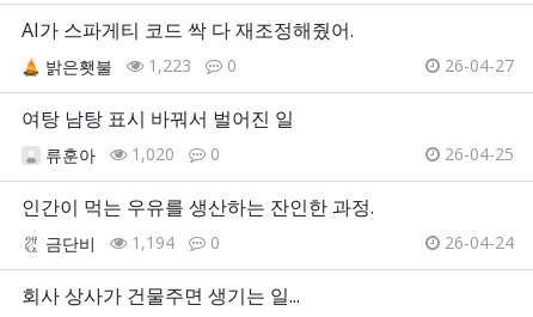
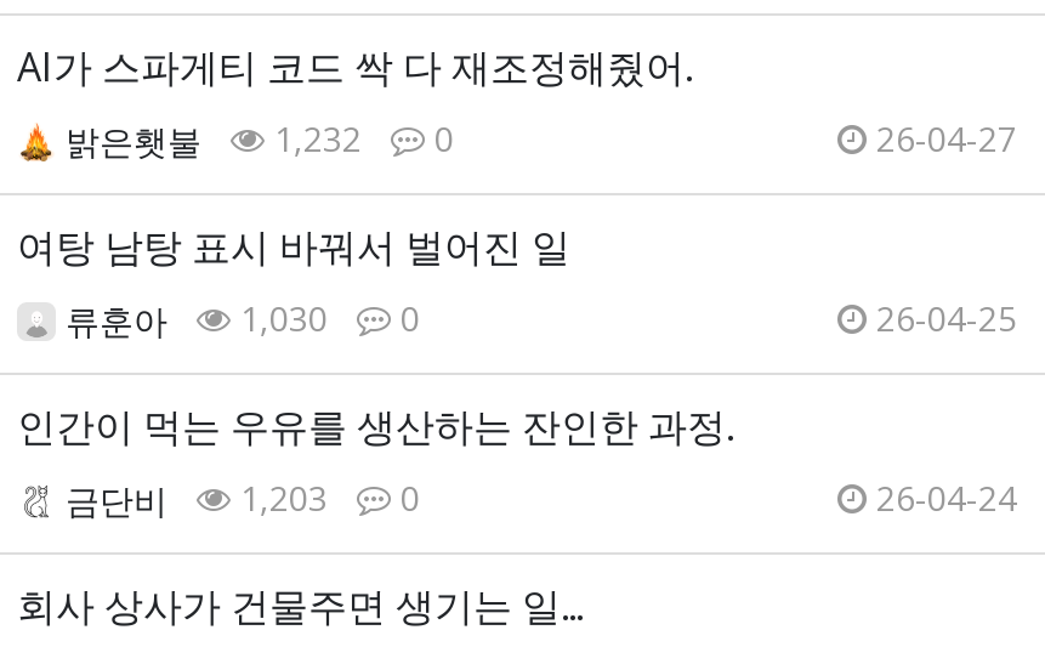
[143,54,191,76] 1,223 -> [265,115,362,161] 1,232
[45,142,220,166] 류훈아 1,020 0 -> [66,295,420,344] 류훈아 1,030 0
[45,231,220,255] 금단비 1,194 0 -> [66,474,420,523] 금단비 1,203 0

